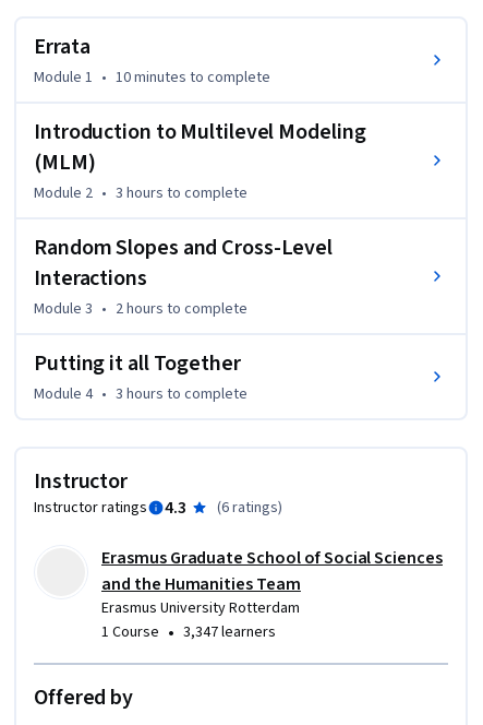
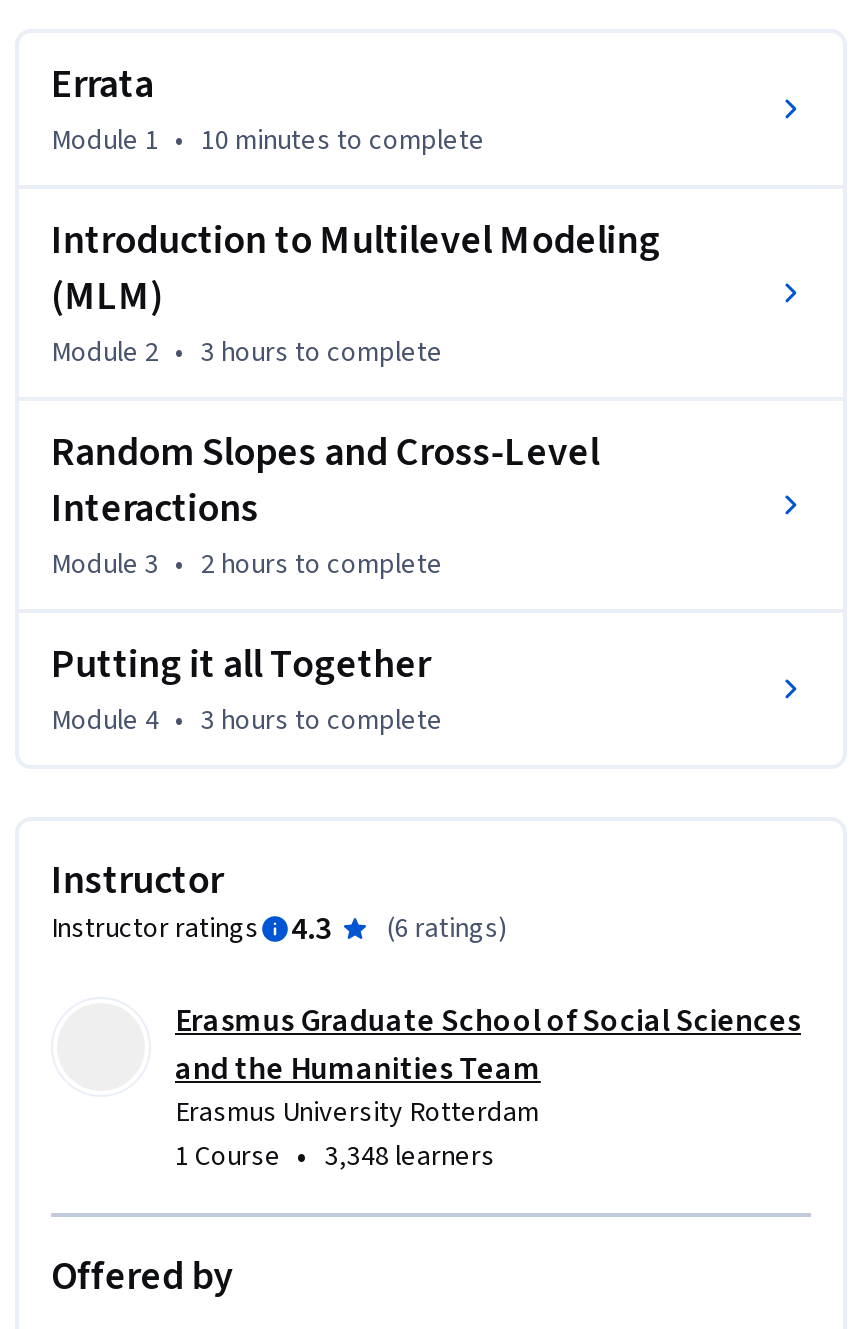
[101,620,276,644] 1 Course • 3,347 learners -> [175,1134,495,1178] 1 Course • 3,348 learners

